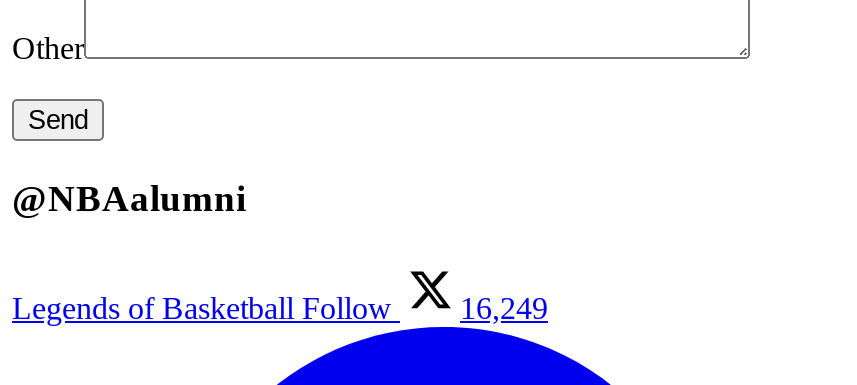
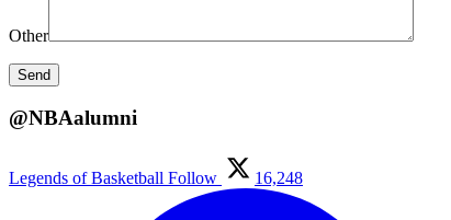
[12,291,548,325] Legends of Basketball Follow 16,249 -> [9,169,303,187] Legends of Basketball Follow 16,248

